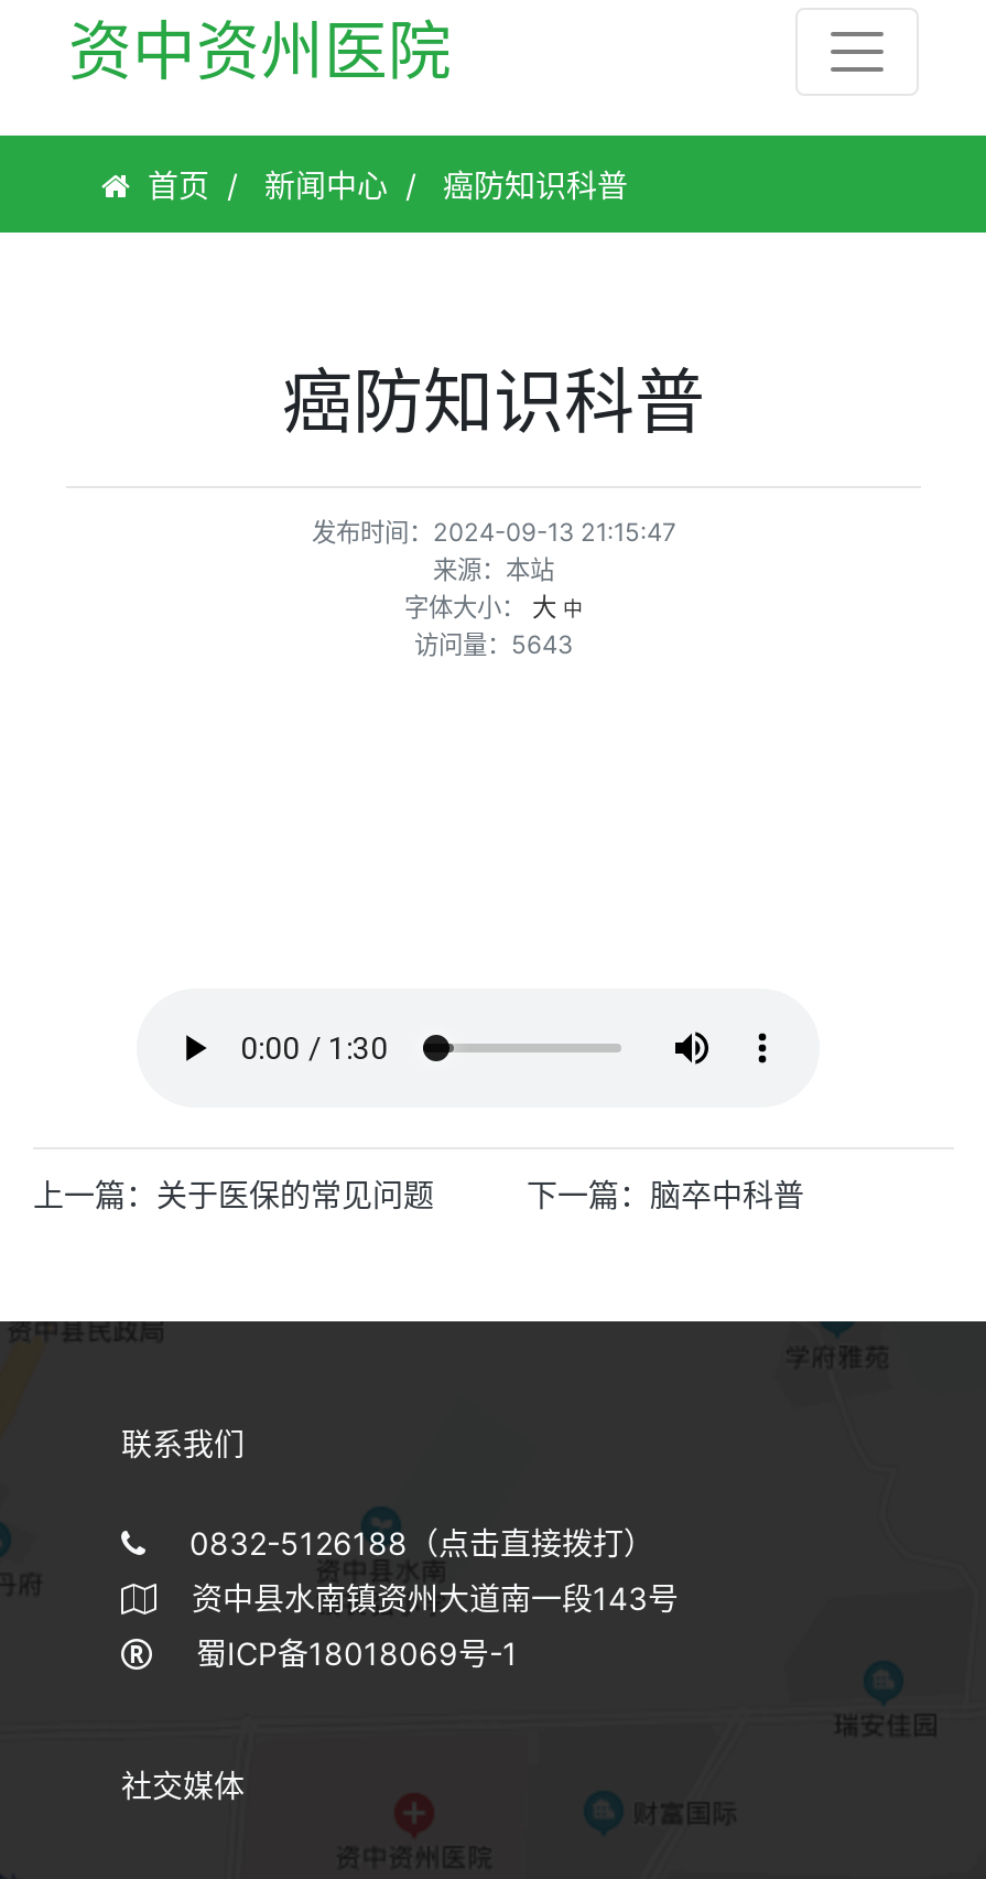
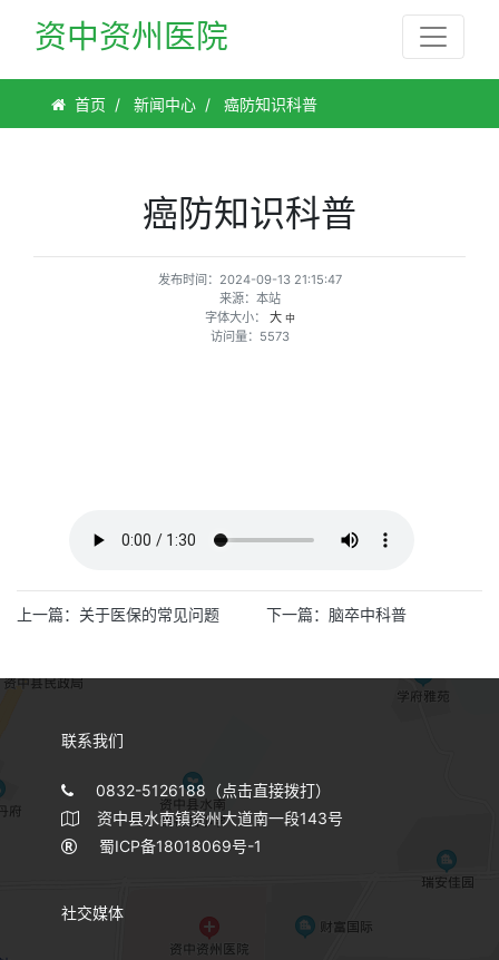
[414,629,573,660] 访问量：5643 -> [210,329,289,344] 访问量：5573

